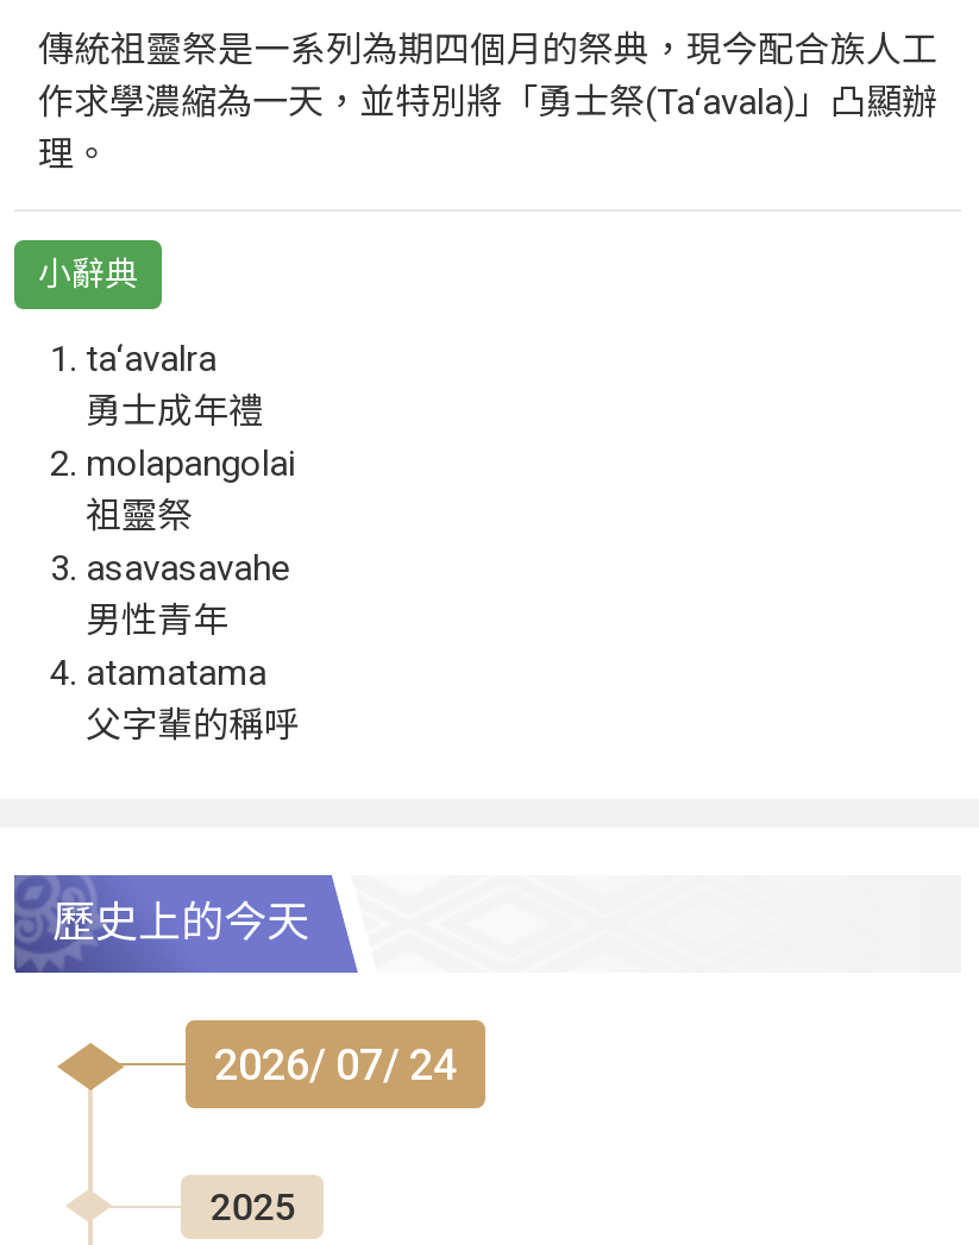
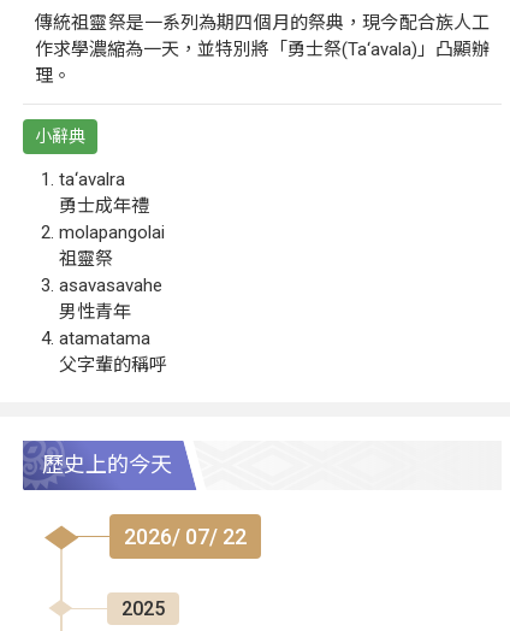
[214,1039,457,1089] 2026/ 07/ 24 -> [124,524,247,549] 2026/ 07/ 22

